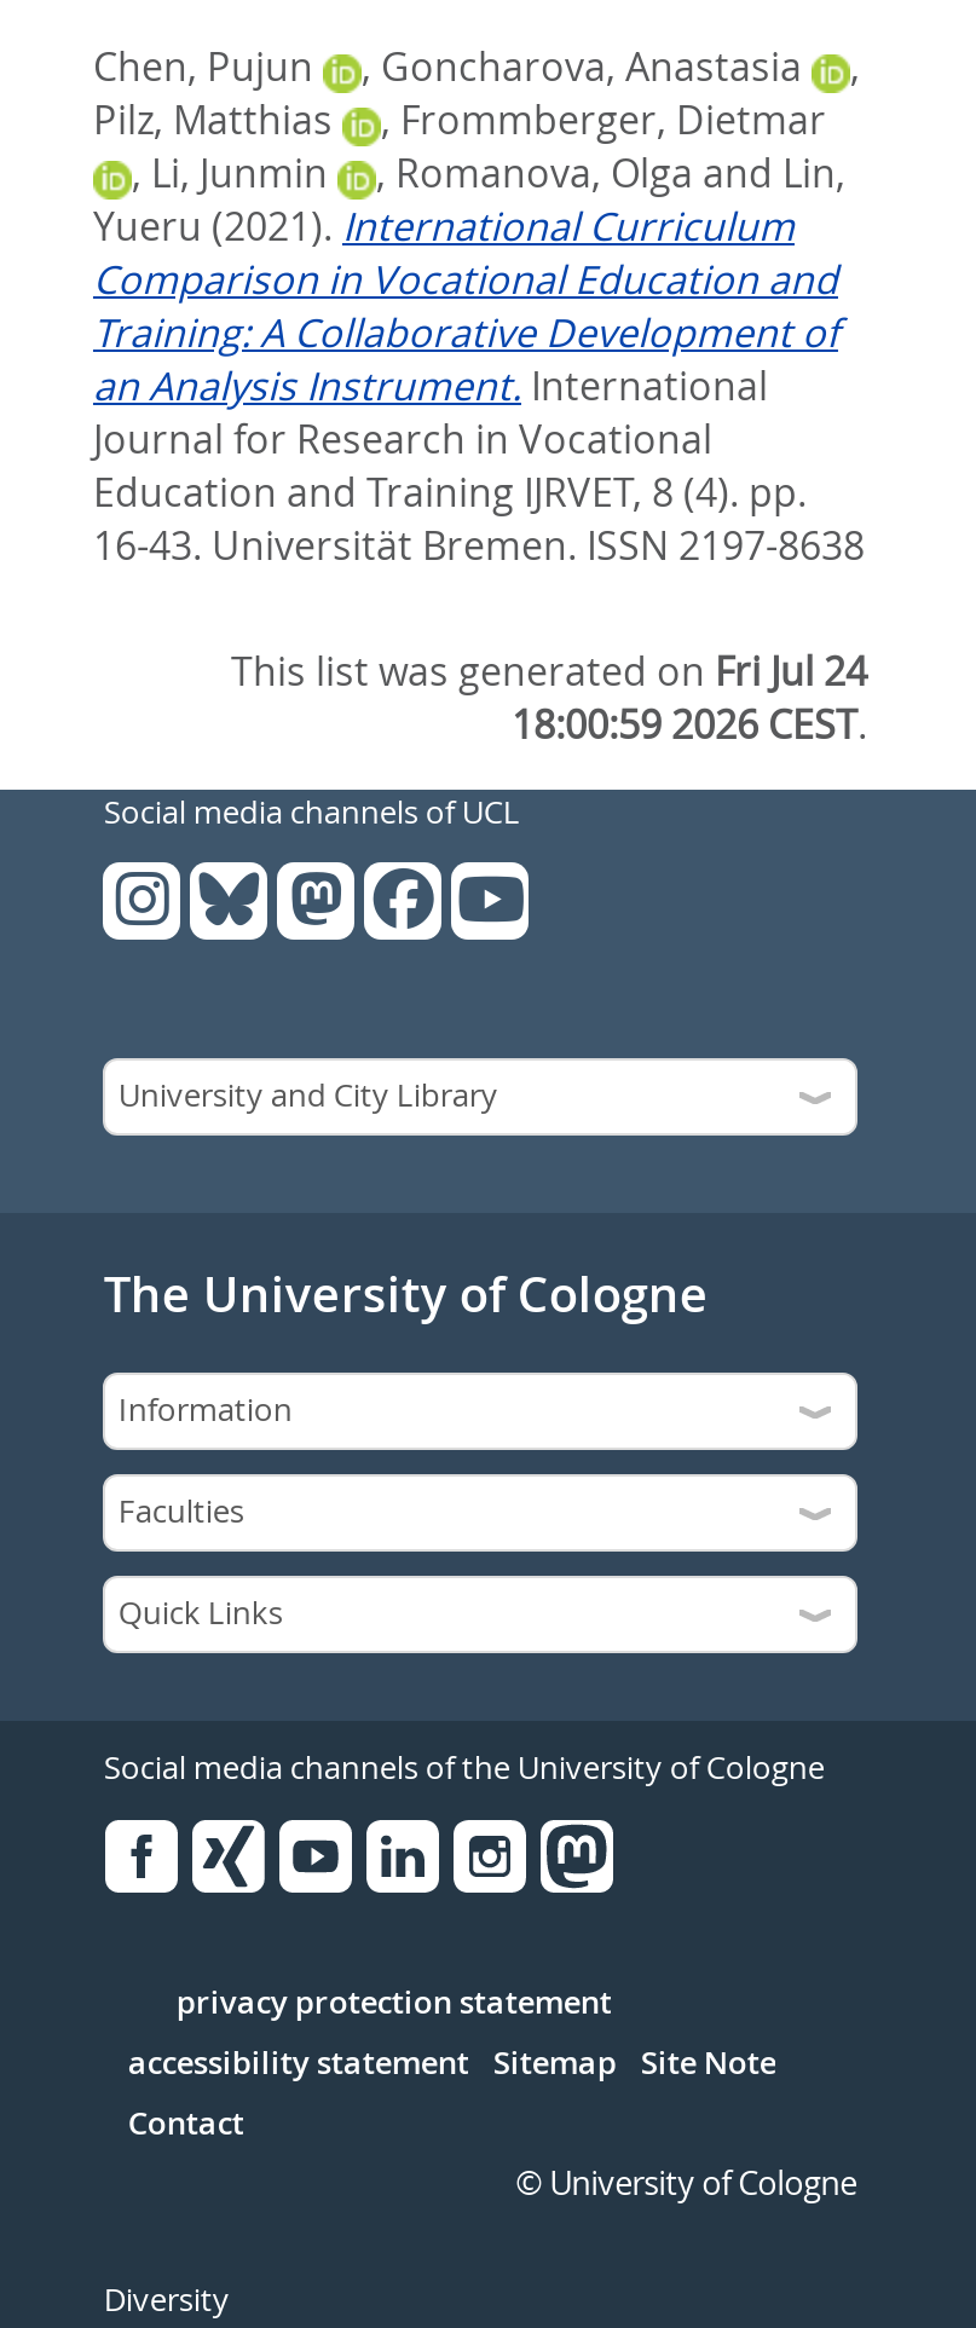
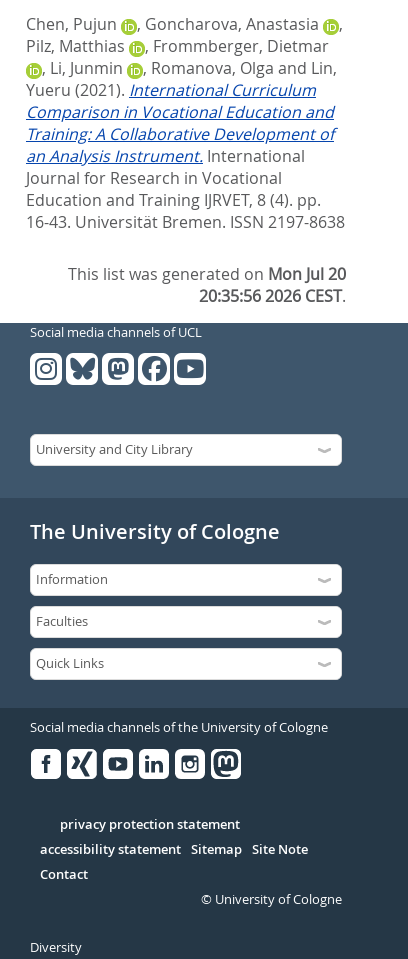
[231,644,867,697] This list was generated on Fri Jul 24 -> [68,263,346,285] This list was generated on Mon Jul 20
[512,697,867,751] 18:00:59 2026 CEST. -> [199,285,346,307] 20:35:56 2026 CEST.

